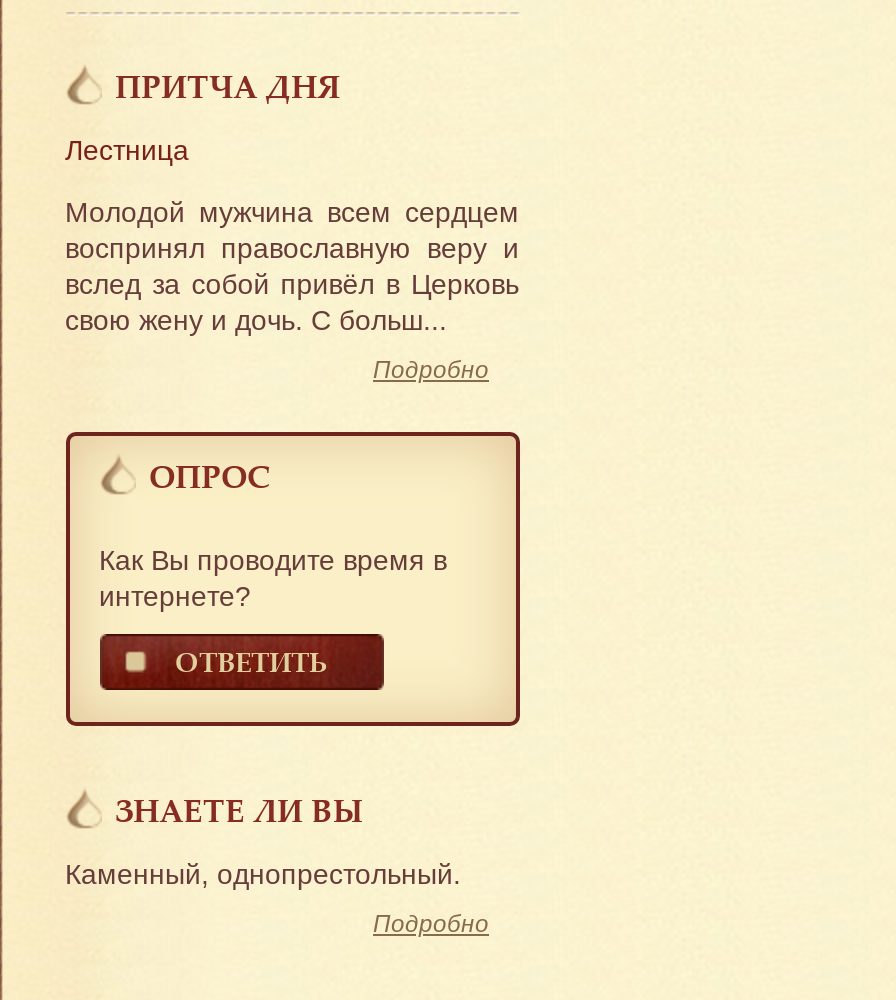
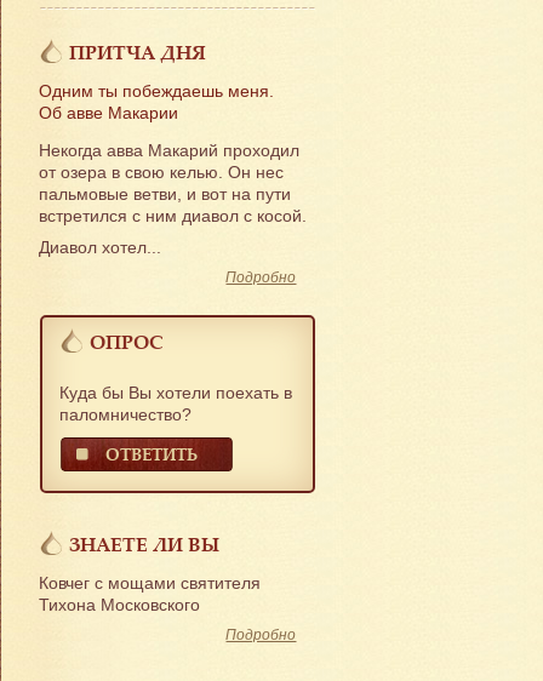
[65,134,519,336] Лестница | Молодой мужчина всем сердцем | воспринял православную веру и | вслед за собой привёл в Церковь | свою жену и дочь. С больш... -> [39,81,307,257] Одним ты побеждаешь меня. | Об авве Макарии | Некогда авва Макарий проходил | от озера в свою келью. Он нес | пальмовые ветви, и вот на пути | встретился с ним диавол с косой. | Диавол хотел...
[99,544,447,612] Как Вы проводите время в | интернете? -> [60,383,293,424] Куда бы Вы хотели поехать в | паломничество?
[65,858,461,890] Каменный, однопрестольный. -> [39,573,261,614] Ковчег с мощами святителя | Тихона Московского

